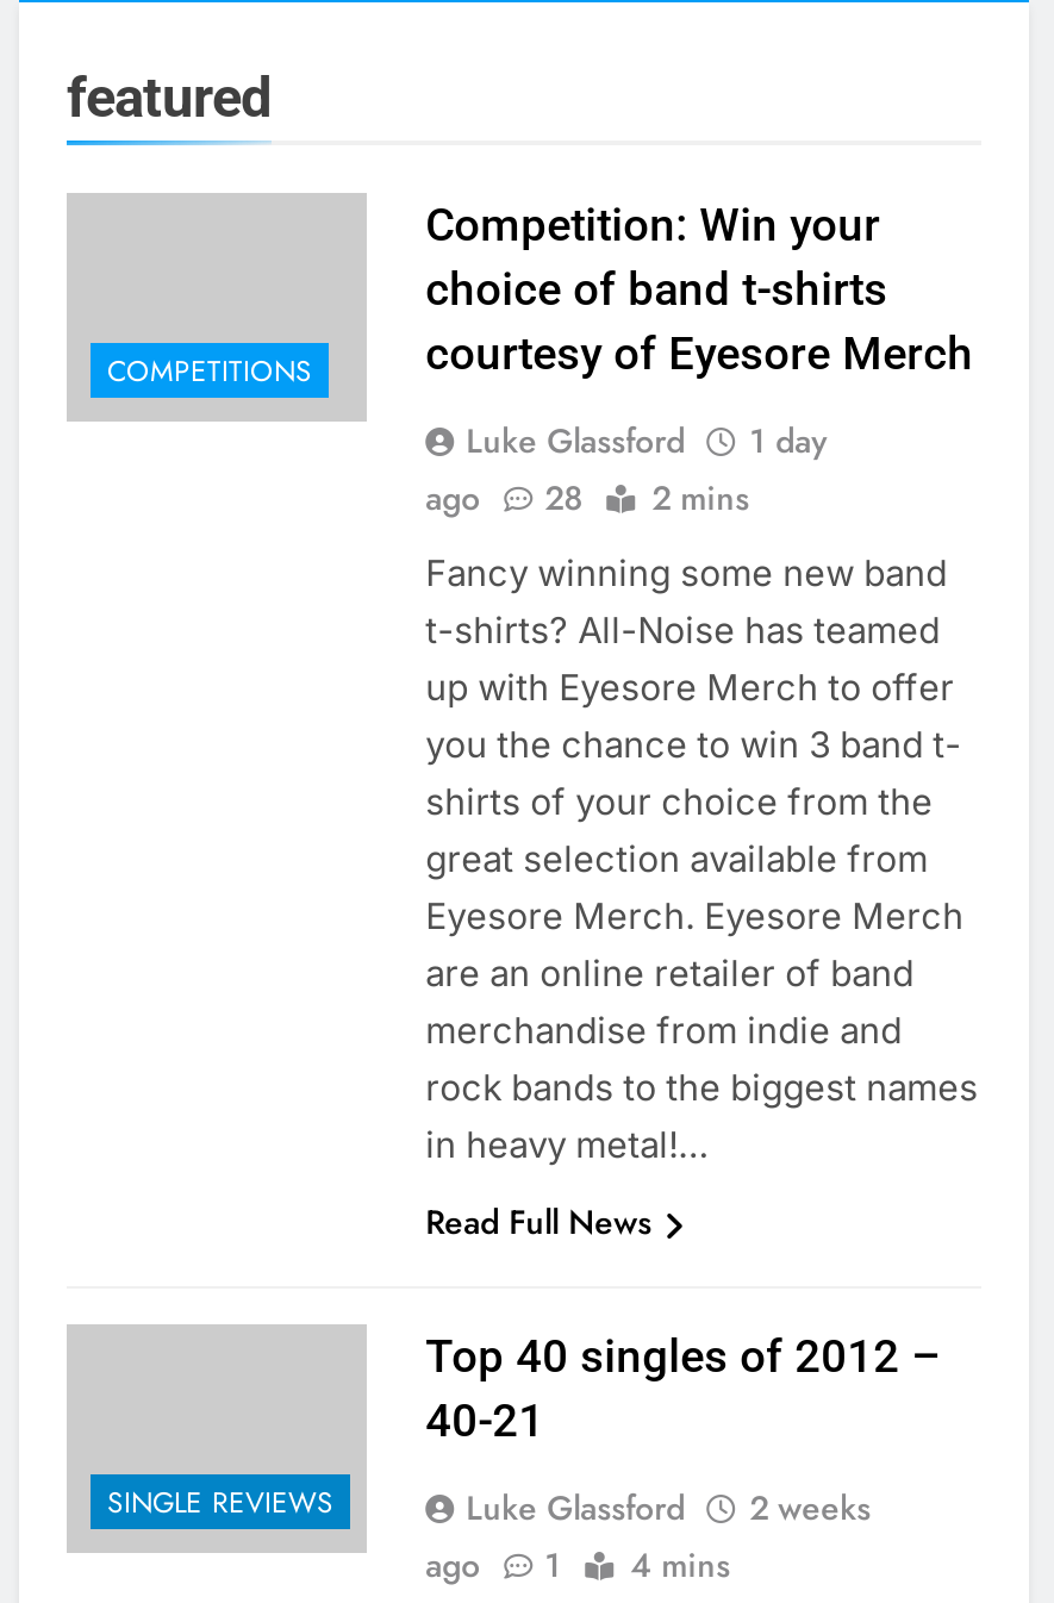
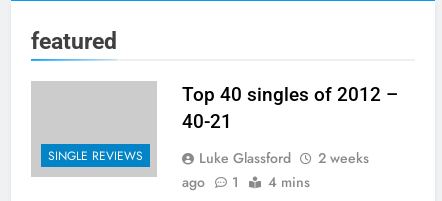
[425,198,978,1246] Competition: Win your | choice of band t-shirts | courtesy of Eyesore Merch | Luke Glassford | 1 day | ago | 28 | 2 mins | Fancy winning some new band | t-shirts? All-Noise has teamed | up with Eyesore Merch to offer | you the chance to win 3 band t- | shirts of your choice from the | great selection available from | Eyesore Merch. Eyesore Merch | are an online retailer of band | merchandise from indie and | rock bands to the biggest names | in heavy metal!… | Read Full News -> none
[107,350,312,393] COMPETITIONS -> none

